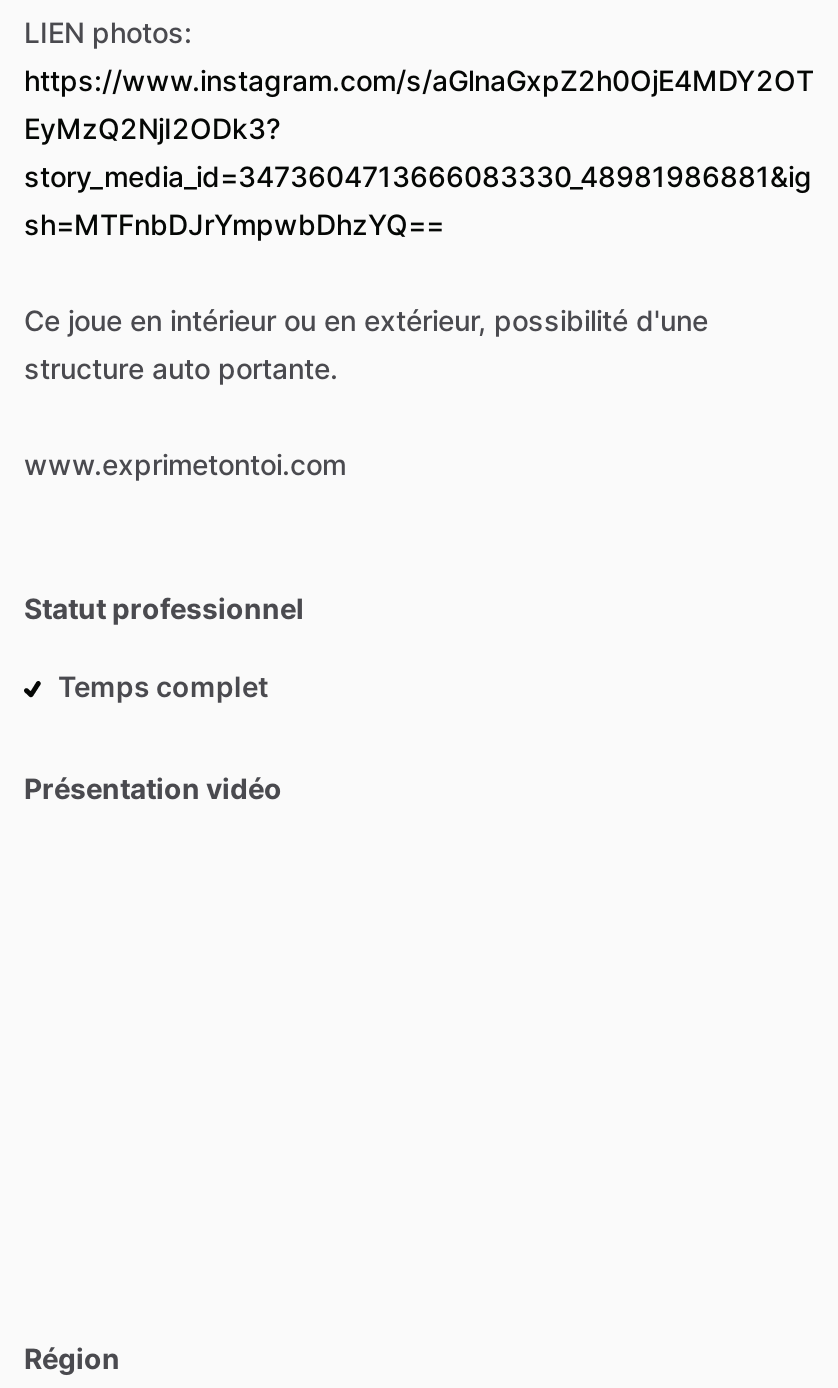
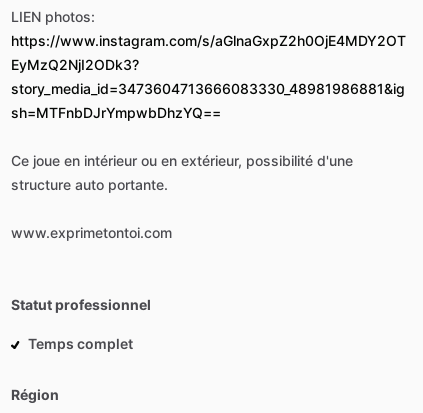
[24,771,282,805] Présentation vidéo -> none

